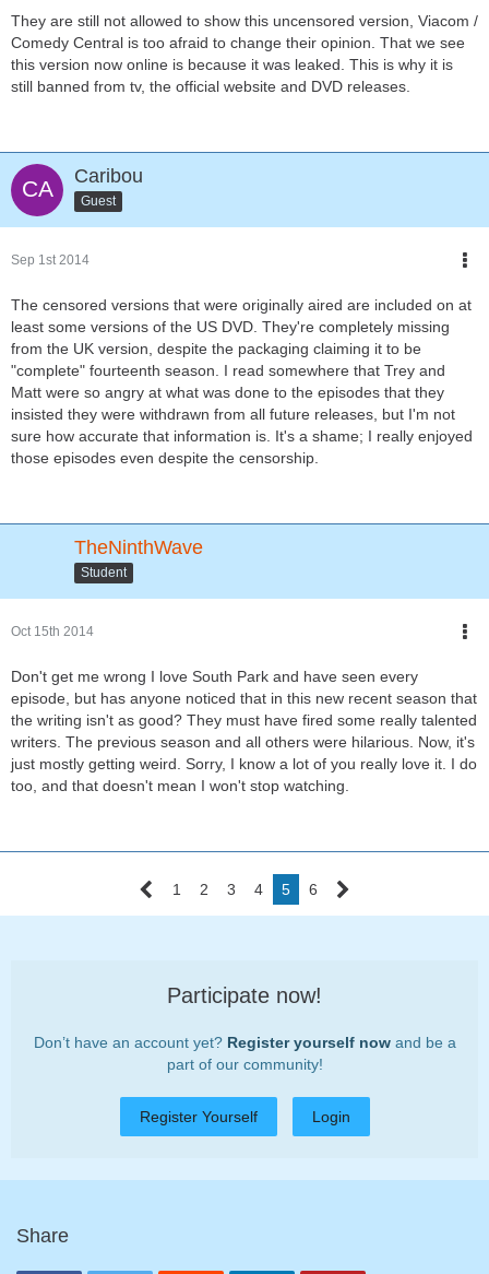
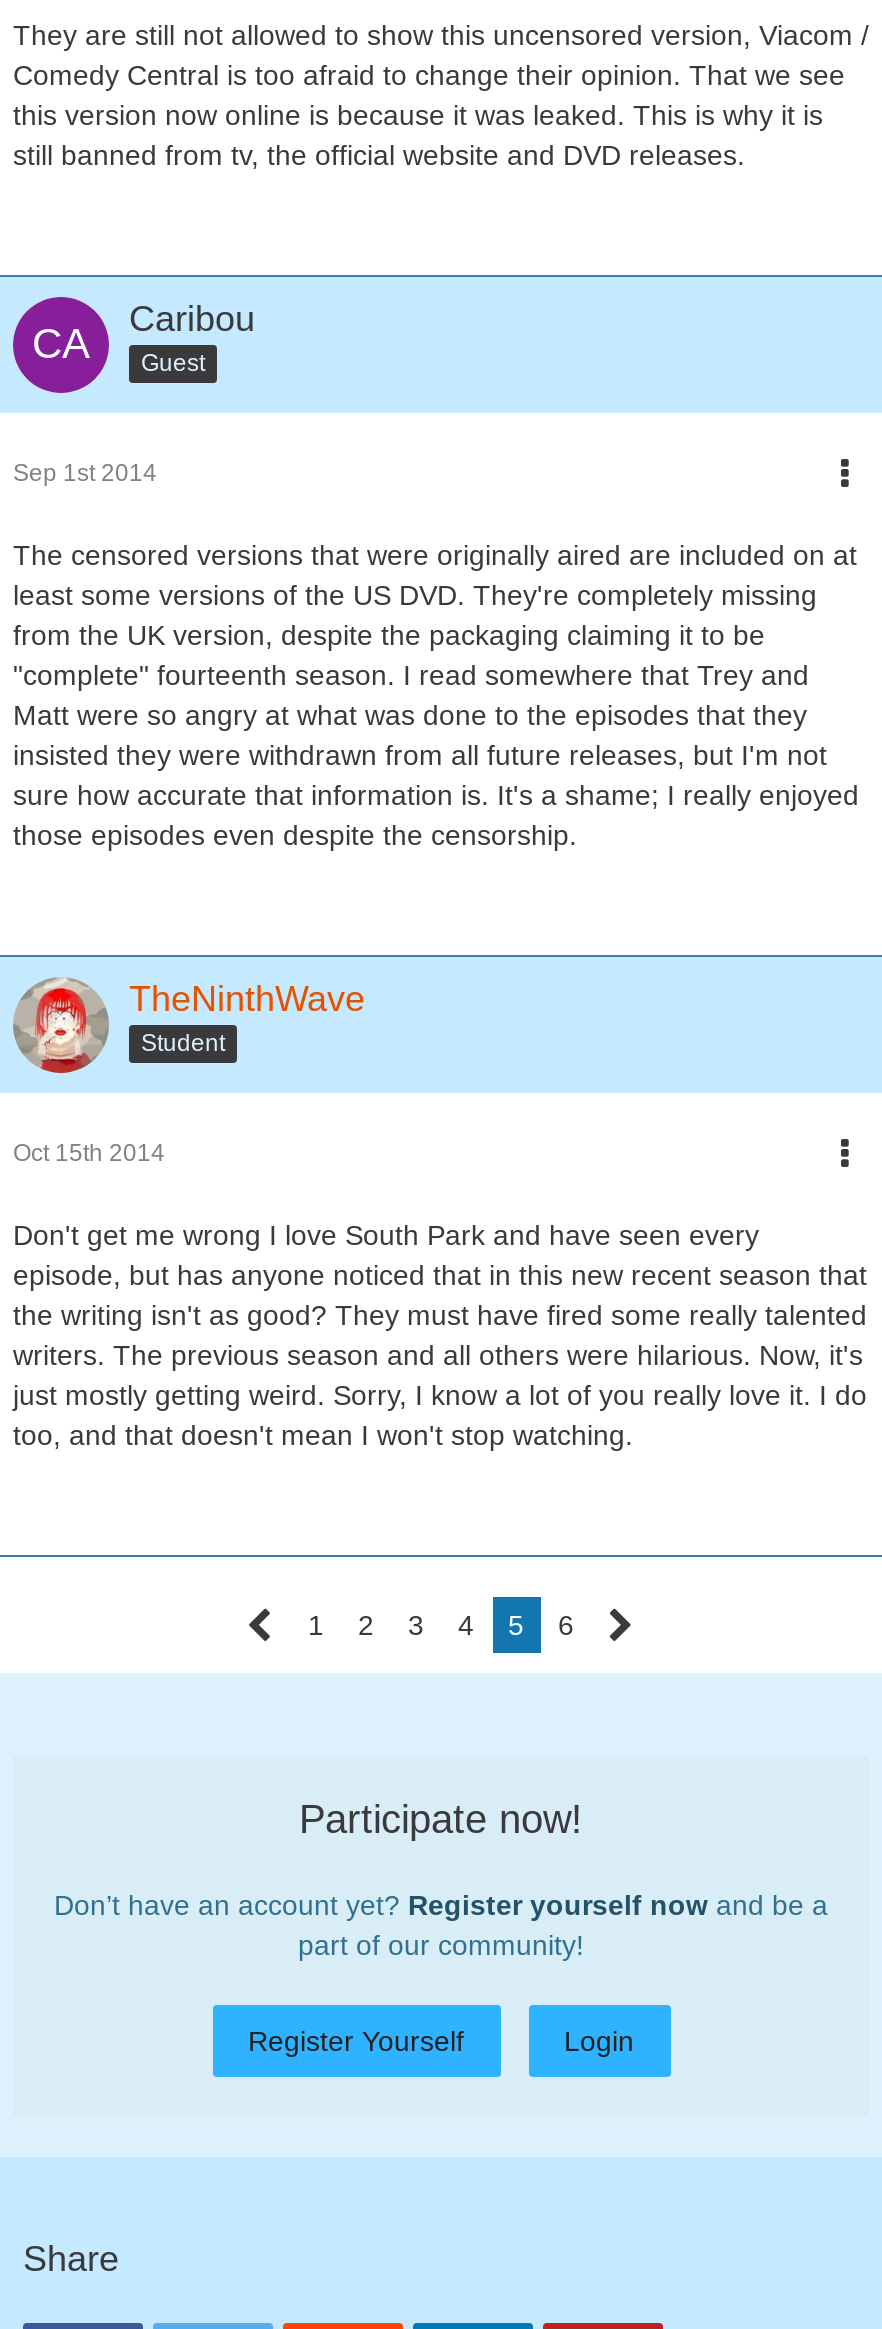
none -> [11,976,111,1076] [image]

